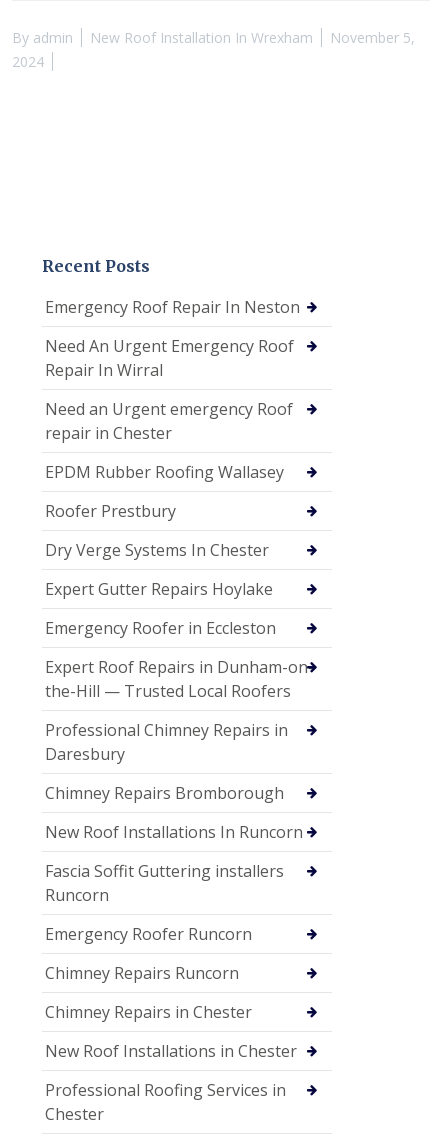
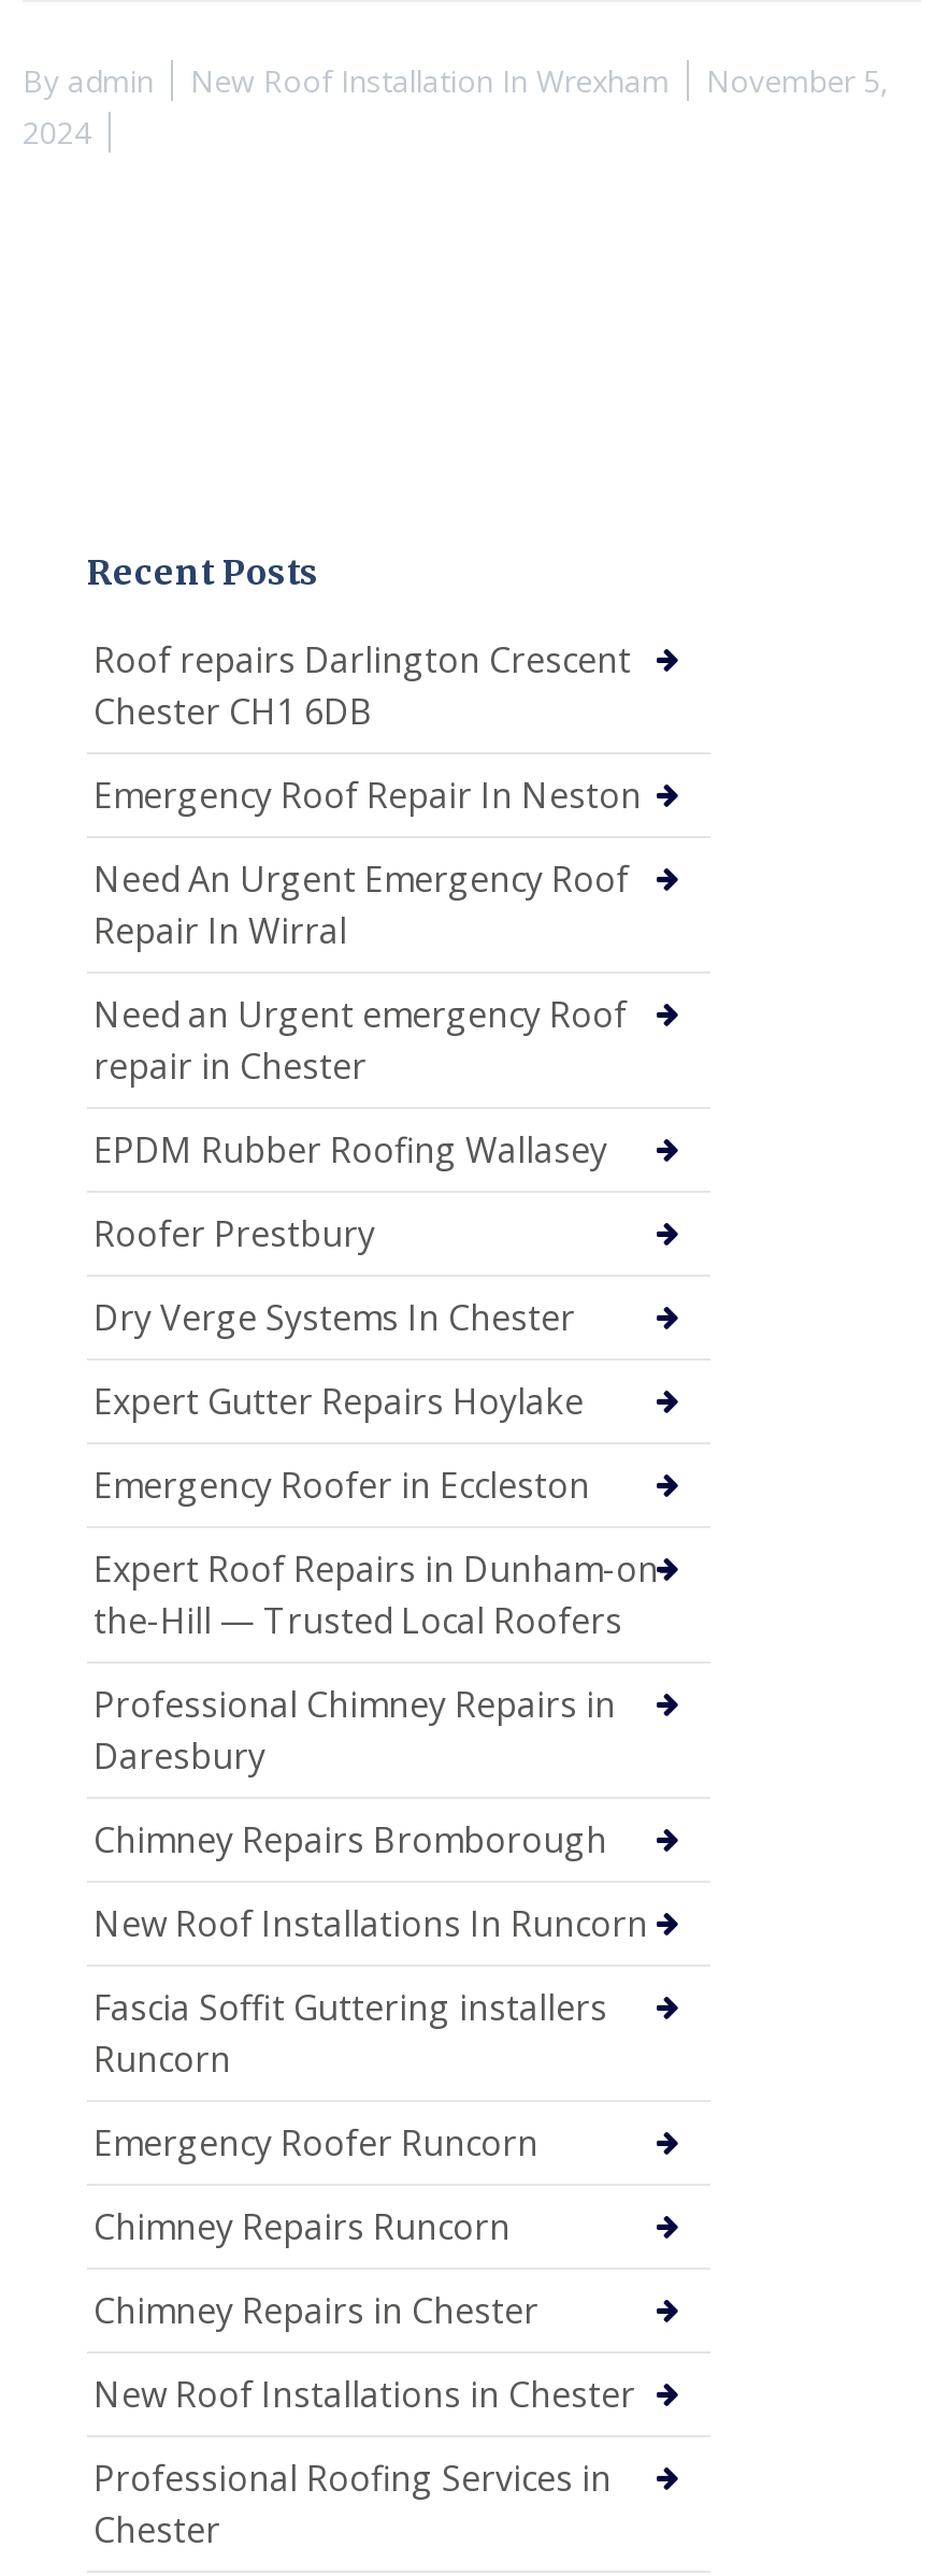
none -> [94,635,631,734] Roof repairs Darlington Crescent | Chester CH1 6DB

